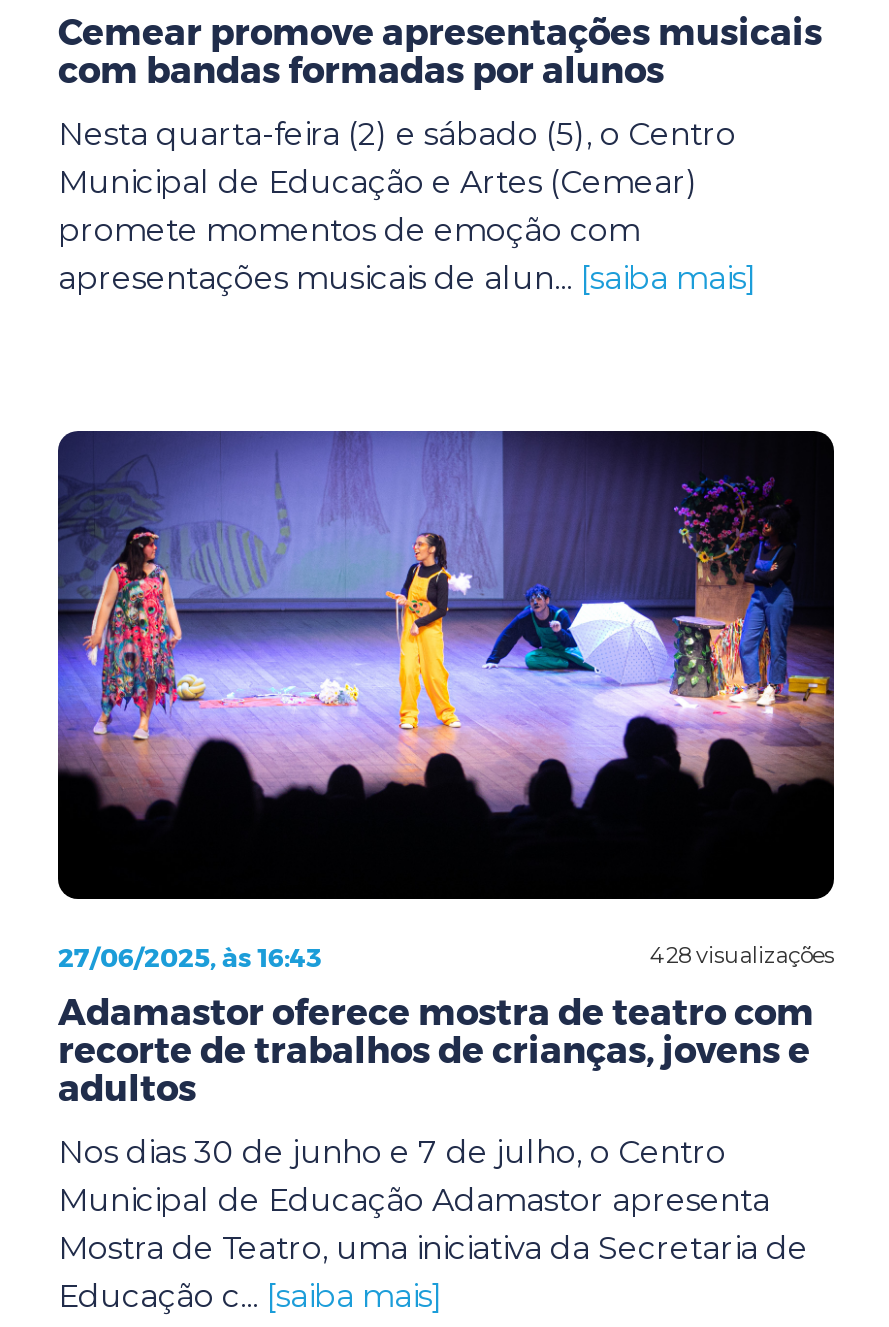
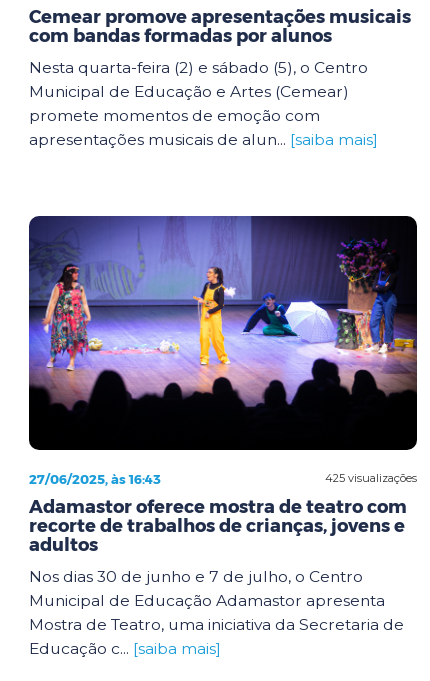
[650,941,834,969] 428 visualizações -> [325,471,417,485] 425 visualizações

